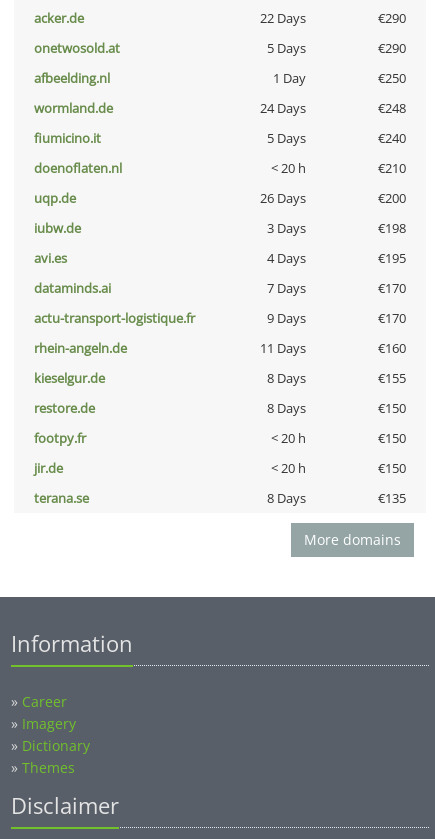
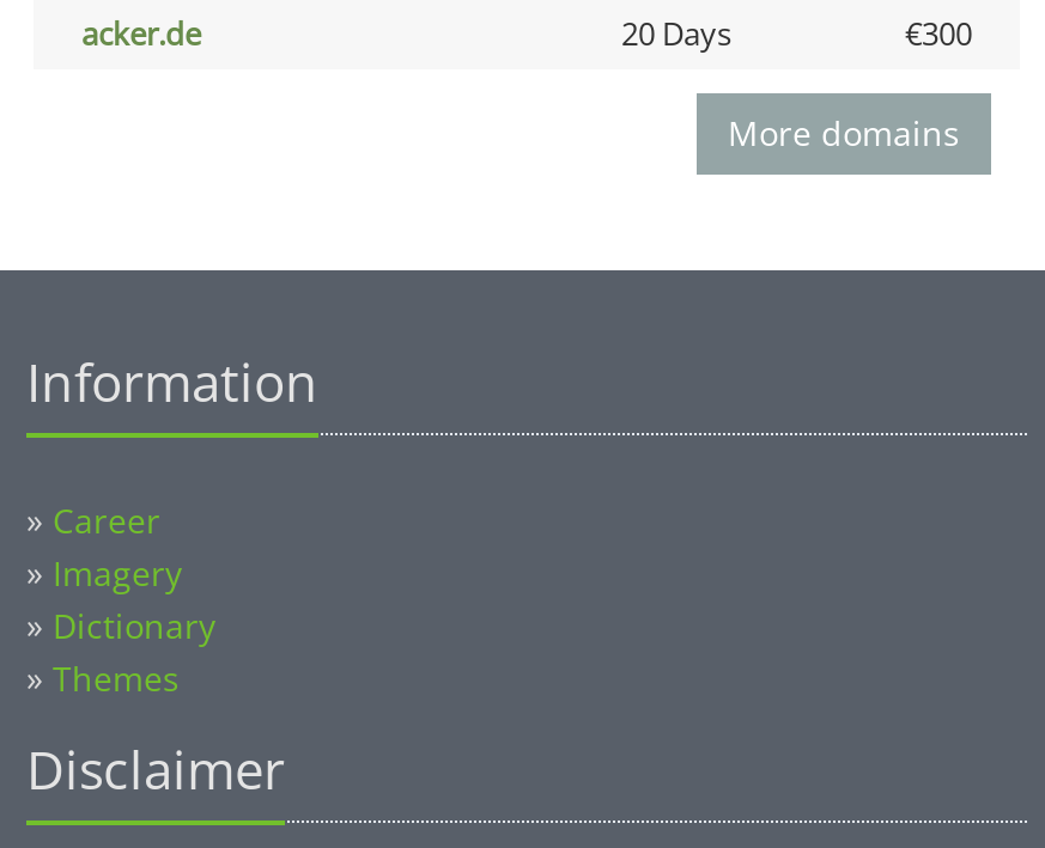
[34,9,406,507] 22 Days | €290 | onetwosold.at | 5 Days | €290 | afbeelding.nl | 1 Day | €250 | wormland.de | 24 Days | €248 | fiumicino.it | 5 Days | €240 | doenoflaten.nl | < 20 h | €210 | uqp.de | 26 Days | €200 | iubw.de | 3 Days | €198 | avi.es | 4 Days | €195 | dataminds.ai | 7 Days | €170 | actu-transport-logistique.fr | 9 Days | €170 | rhein-angeln.de | 11 Days | €160 | kieselgur.de | 8 Days | €155 | restore.de | 8 Days | €150 | footpy.fr | < 20 h | €150 | jir.de | < 20 h | €150 | terana.se | 8 Days | €135 -> [621,12,972,55] 20 Days | €300

